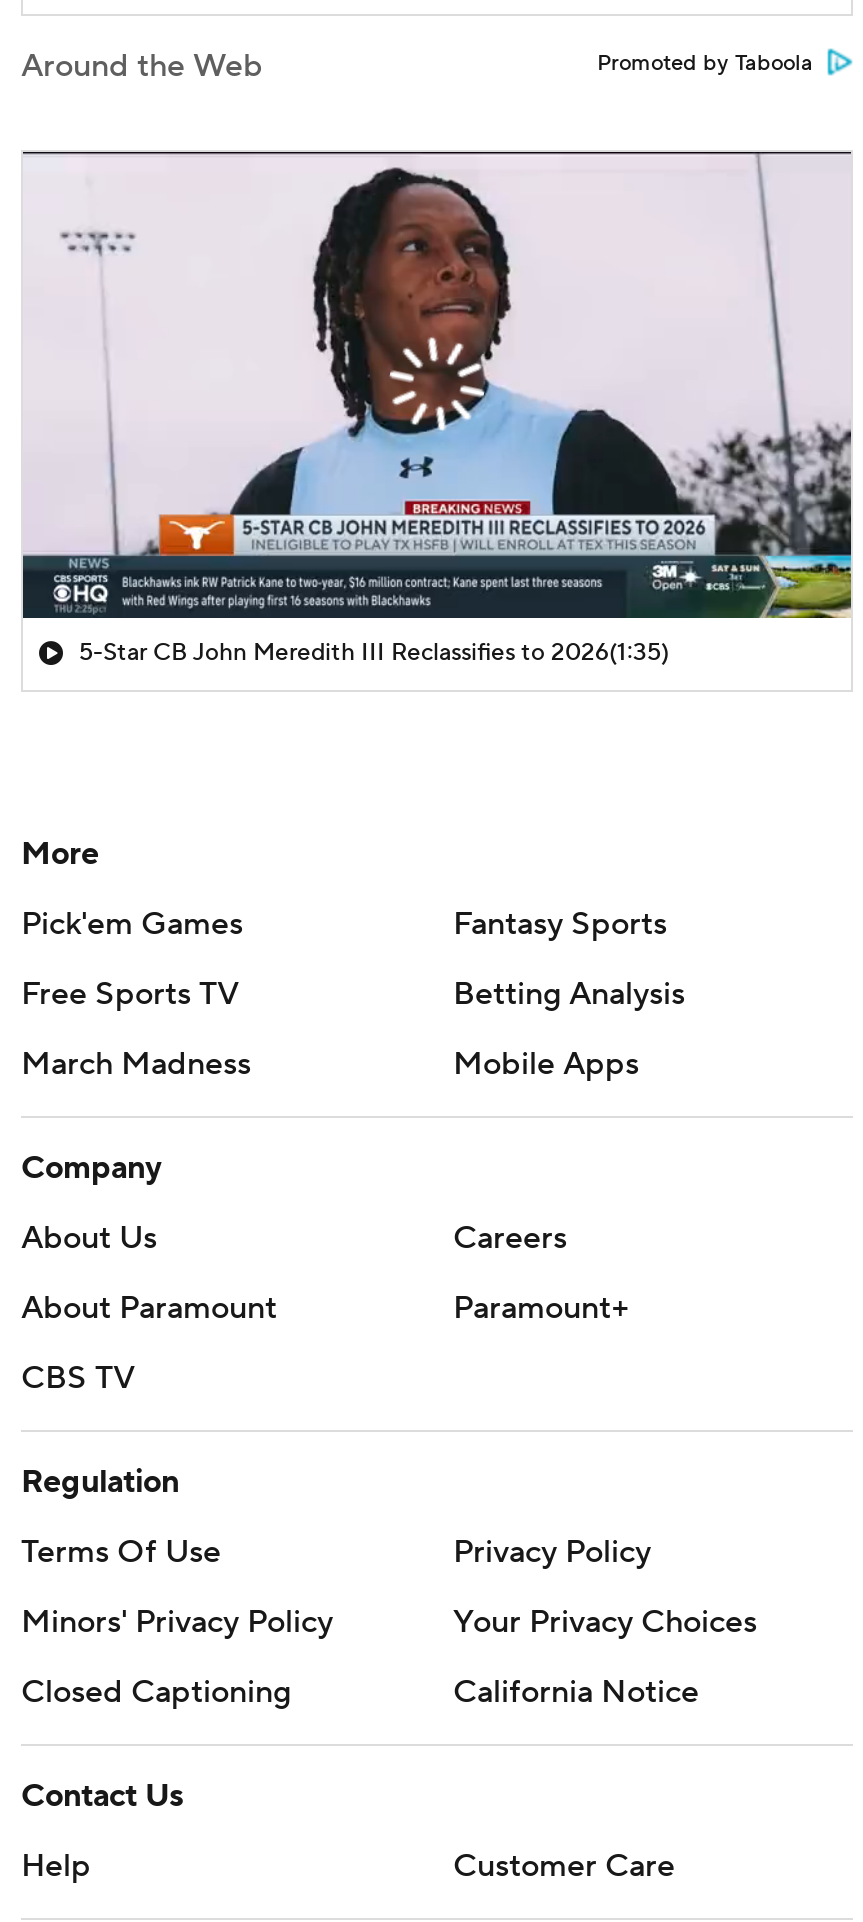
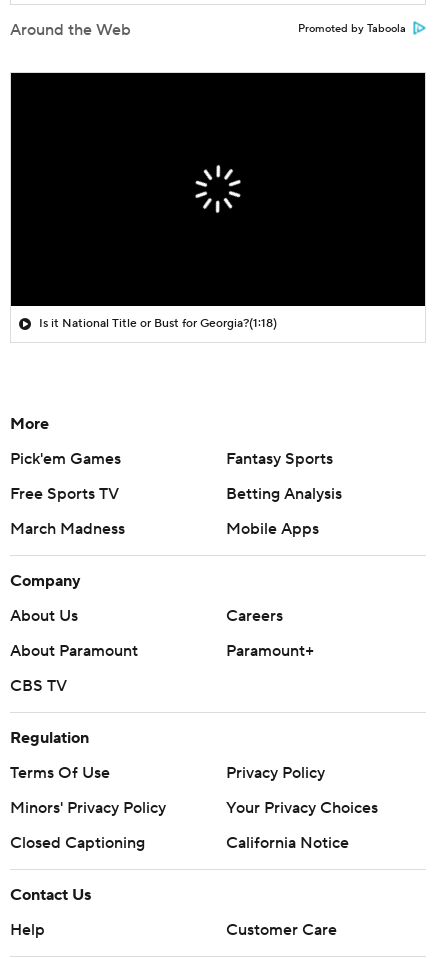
[21,150,853,620] [image] -> none
[79,638,669,668] 5-Star CB John Meredith III Reclassifies to 2026(1:35) -> [39,316,277,331] Is it National Title or Bust for Georgia?(1:18)

